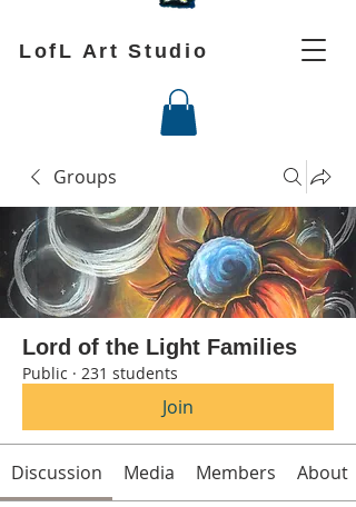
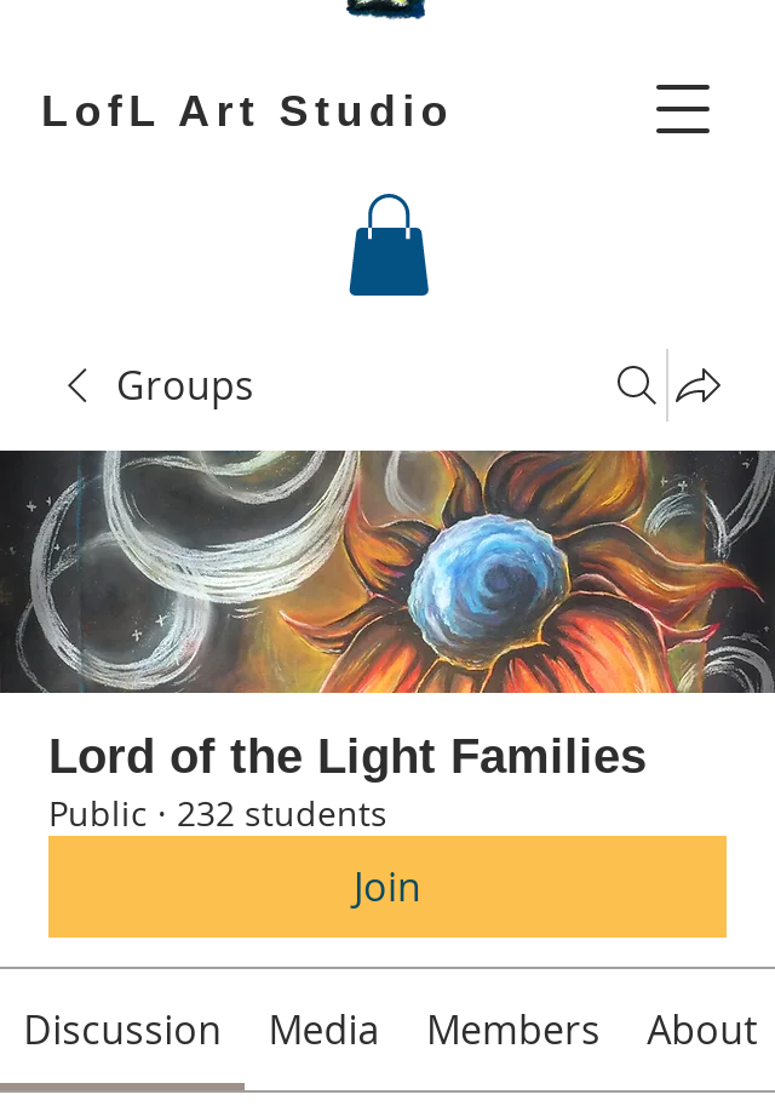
[22,362,178,383] Public · 231 students -> [48,789,387,835] Public · 232 students

